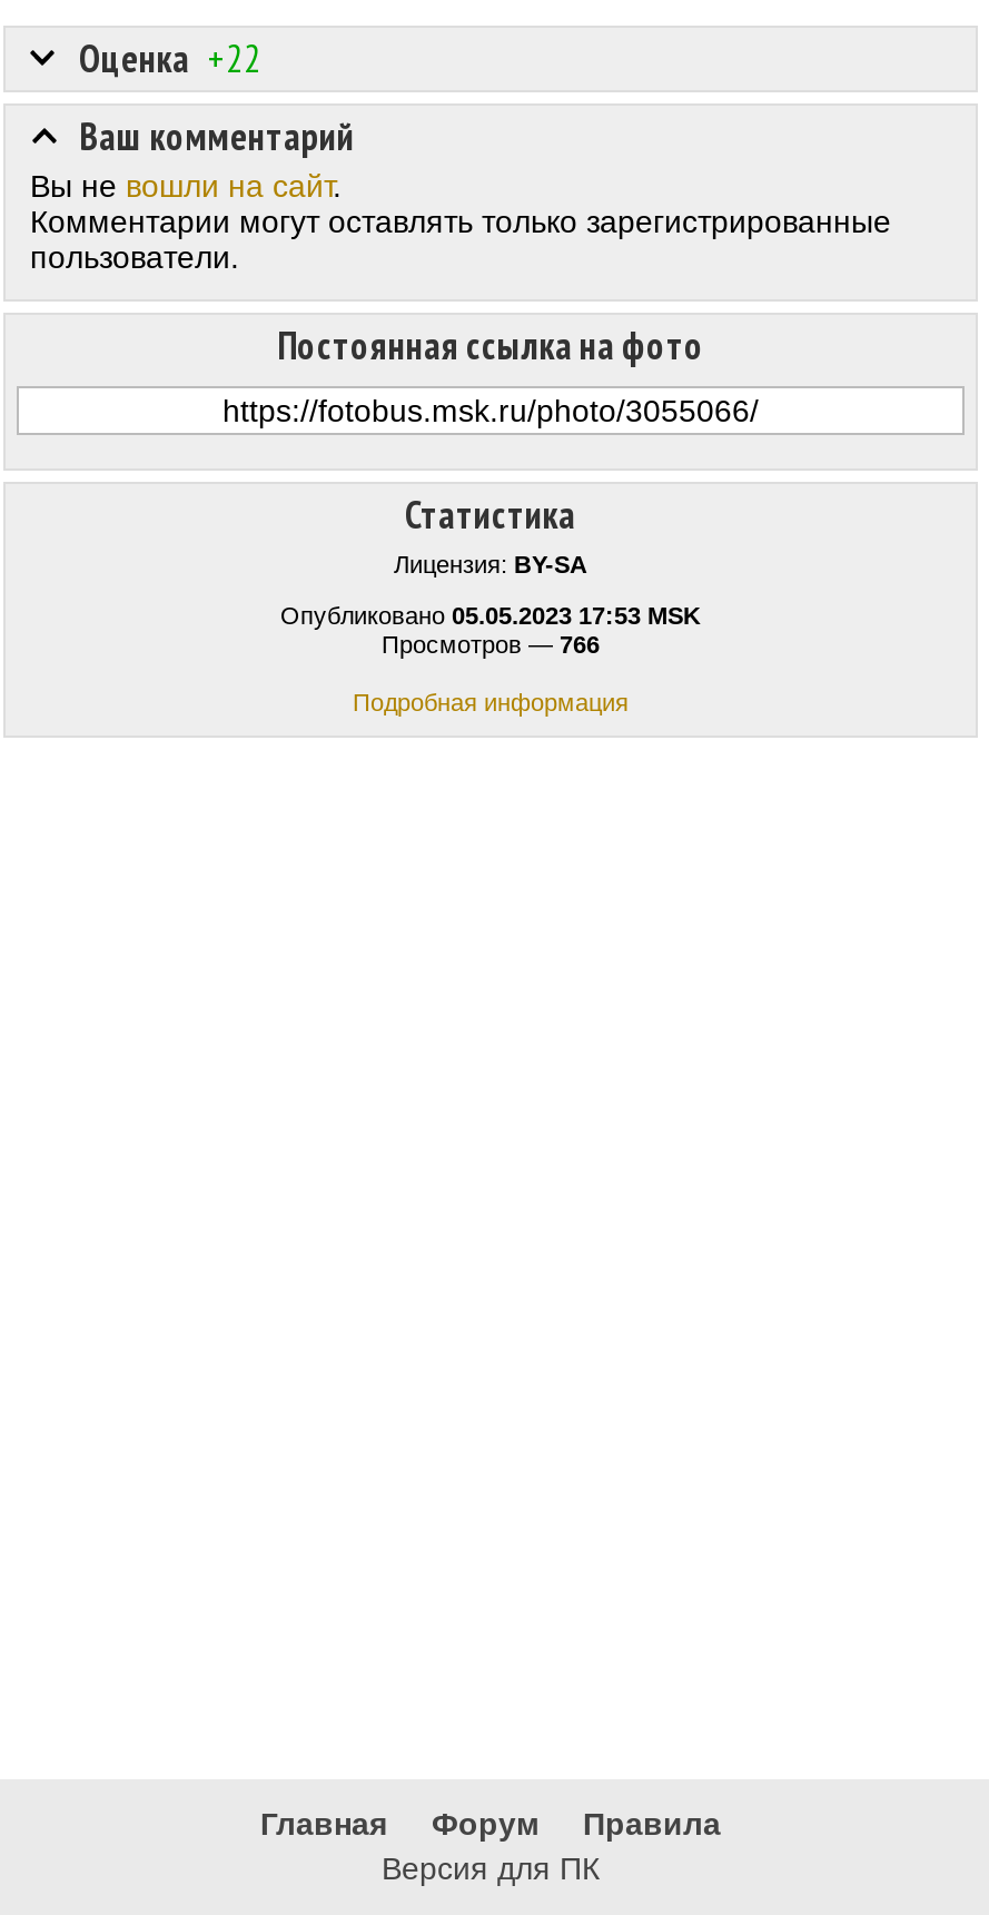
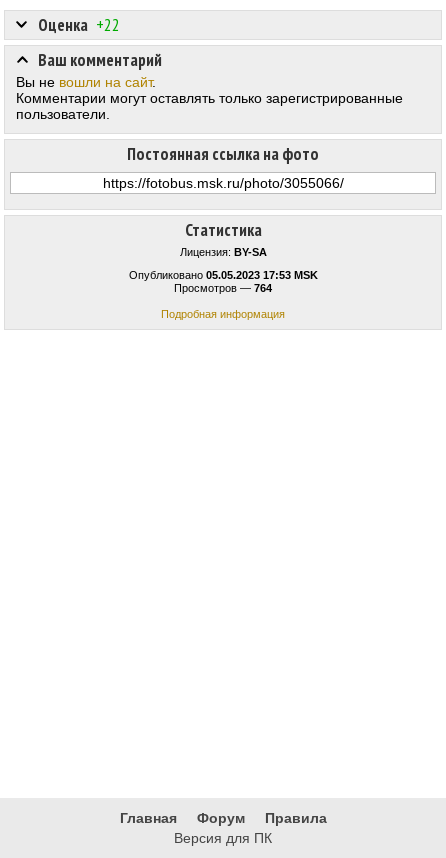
[382,631,600,658] Просмотров — 766 -> [174,282,272,294] Просмотров — 764

